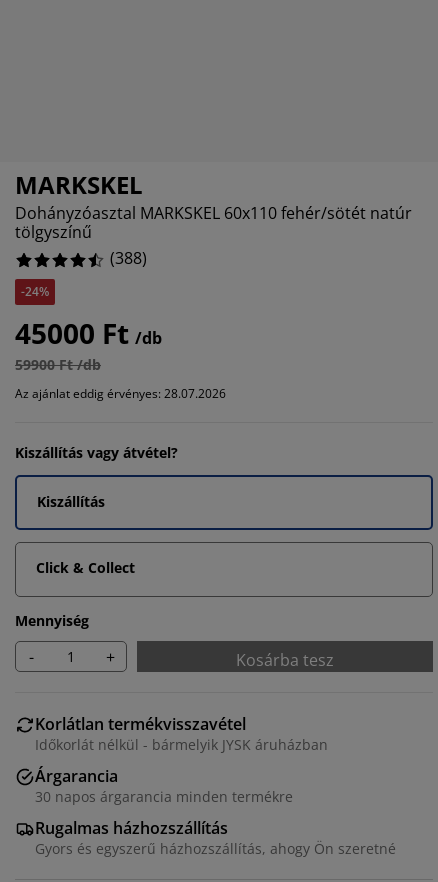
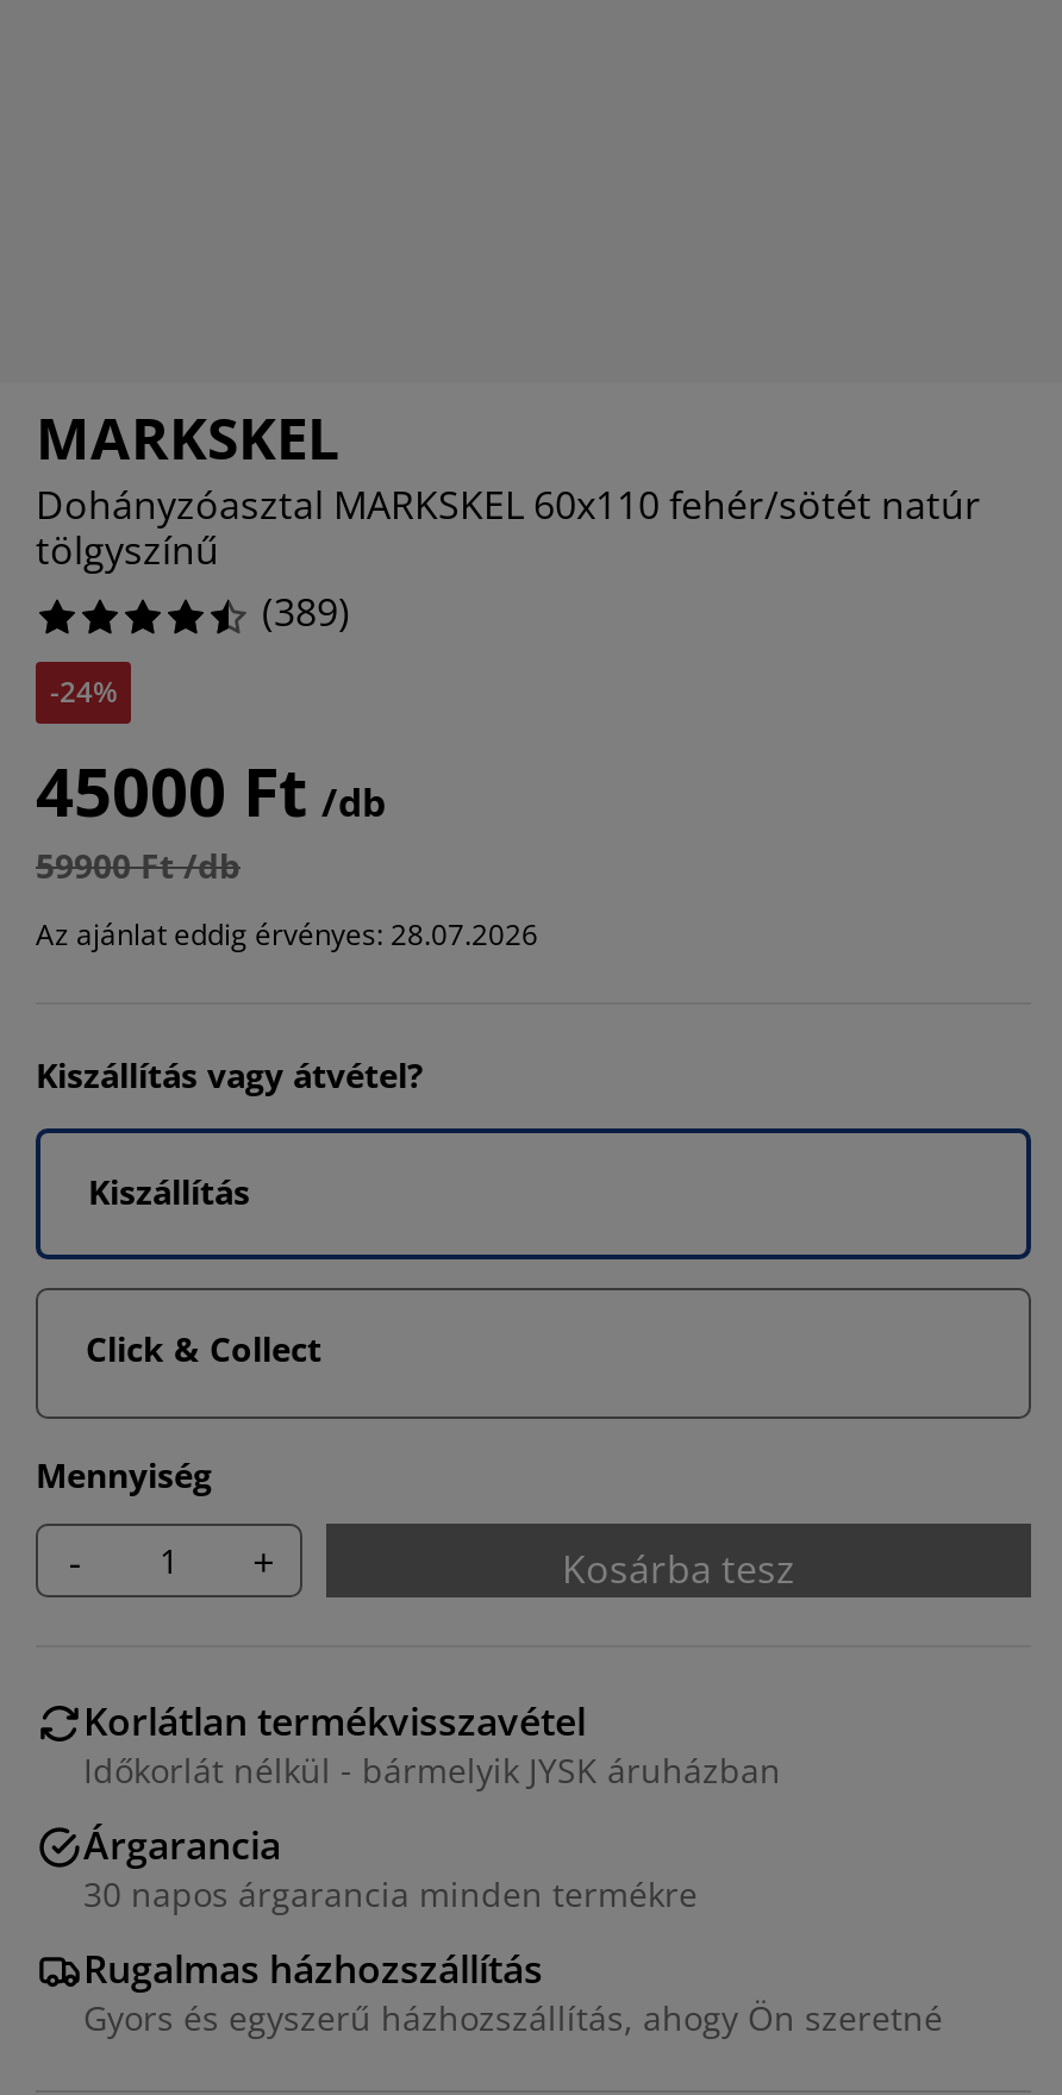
[110,247,147,269] (388) -> [262,586,350,638] (389)

